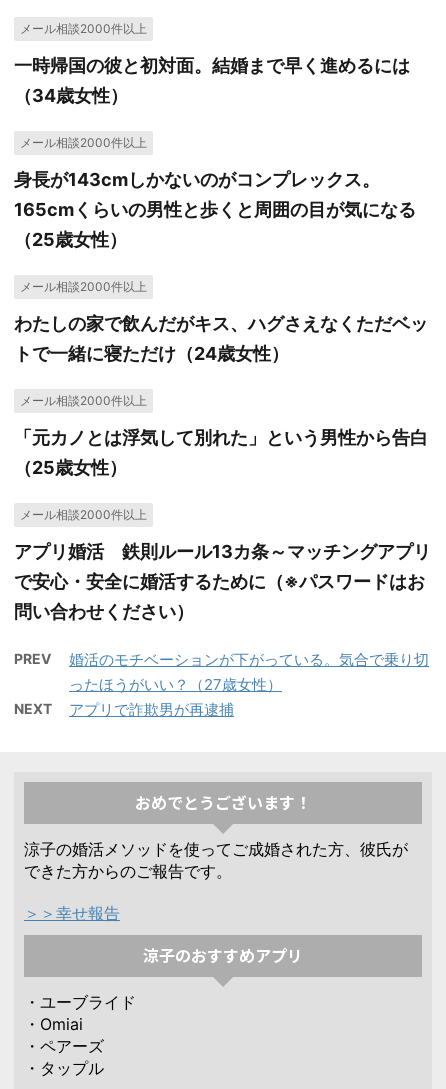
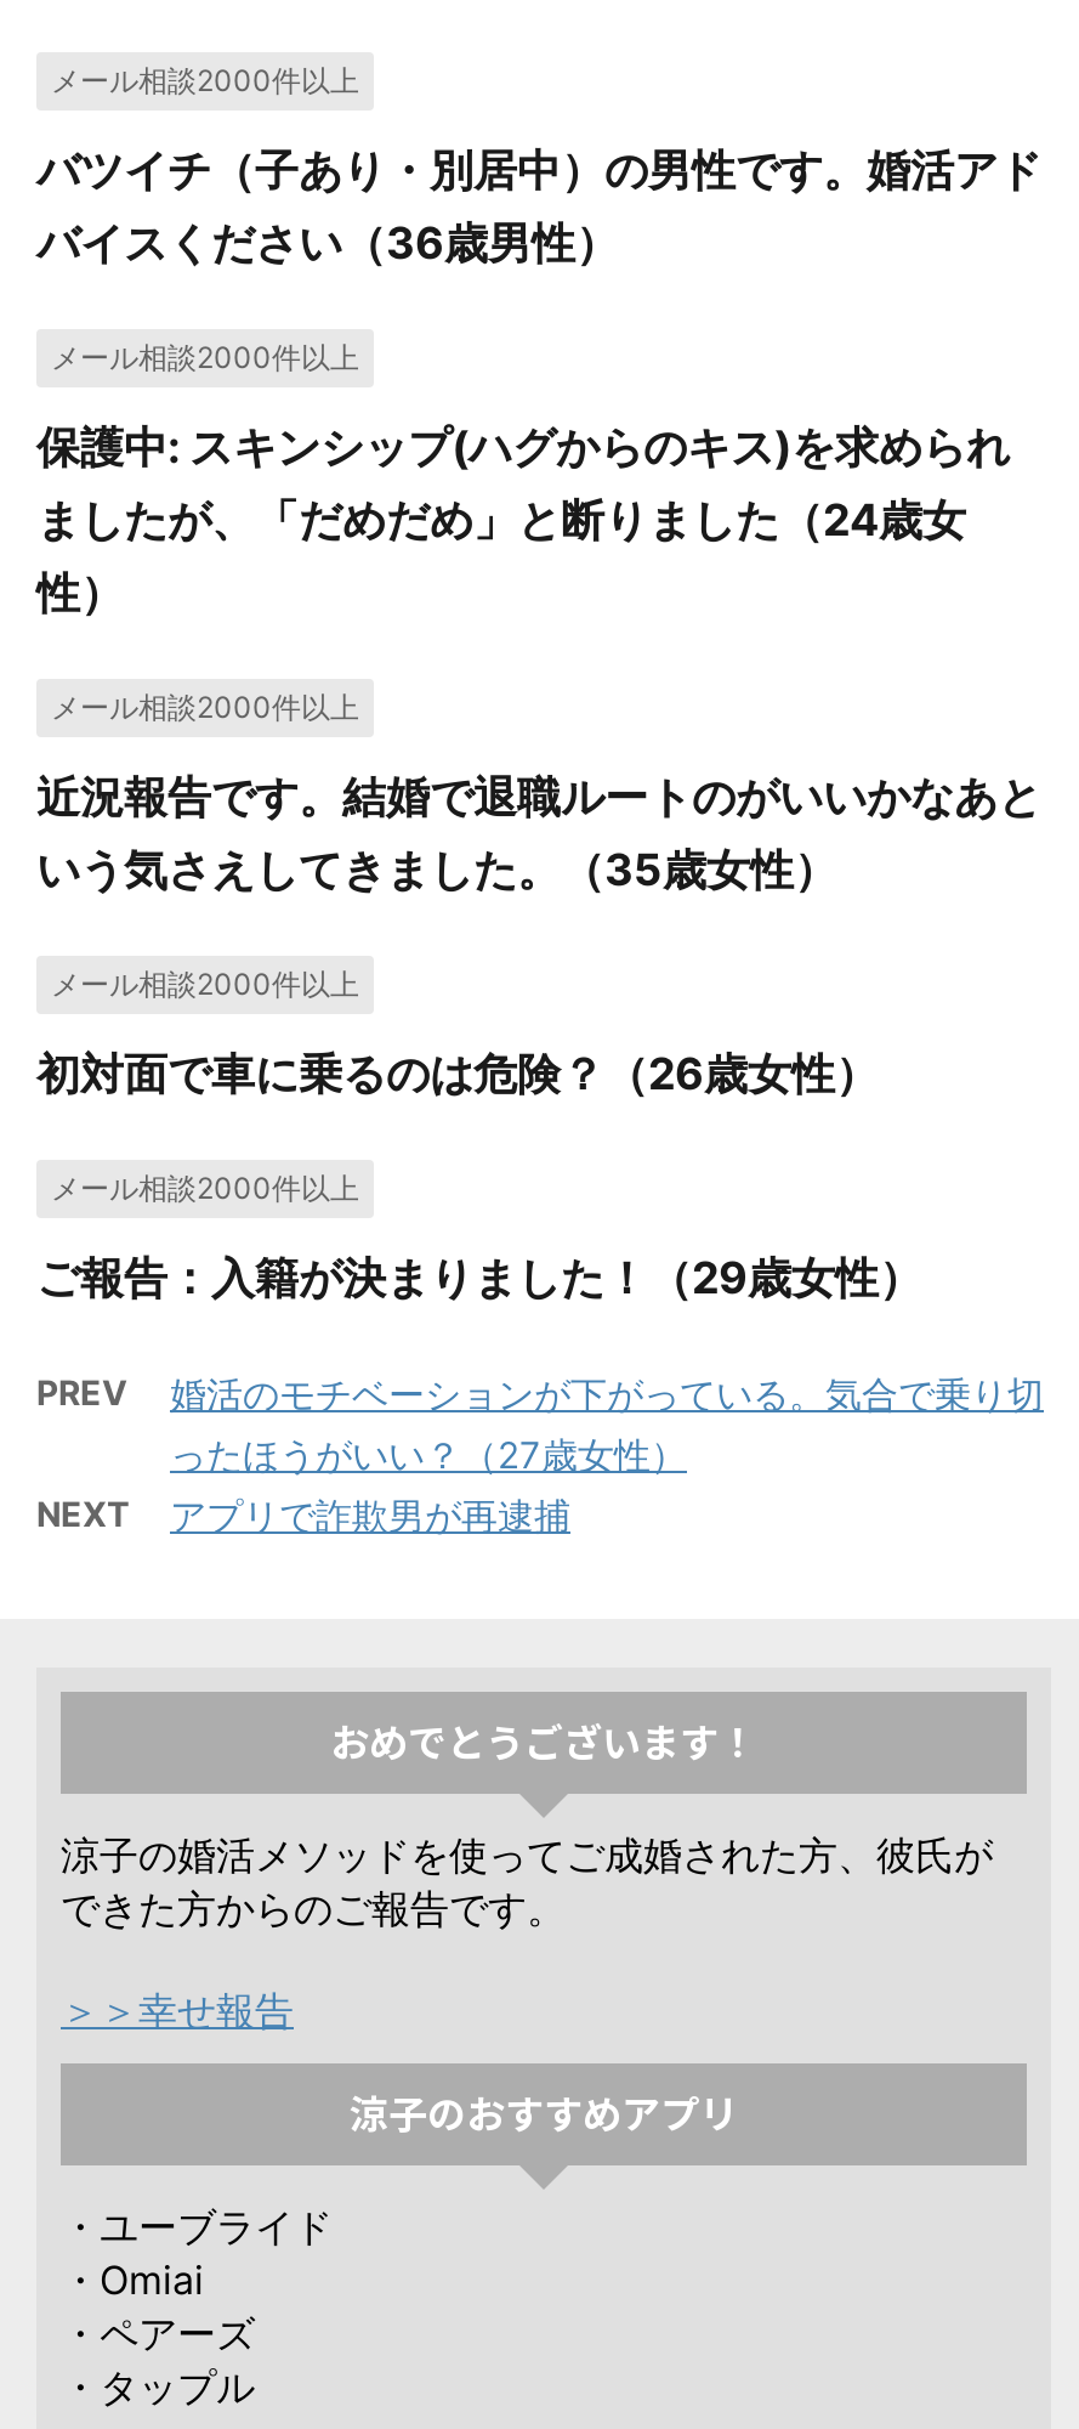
[14,55,410,106] 一時帰国の彼と初対面。結婚まで早く進めるには | （34歳女性） -> [36,145,1041,268] バツイチ（子あり・別居中）の男性です。婚活アド | バイスください（36歳男性）
[14,169,416,250] 身長が143cmしかないのがコンプレックス。 | 165cmくらいの男性と歩くと周囲の目が気になる | （25歳女性） -> [36,421,1010,618] 保護中: スキンシップ(ハグからのキス)を求められ | ましたが、「だめだめ」と断りました（24歳女 | 性）
[14,313,428,364] わたしの家で飲んだがキス、ハグさえなくただベッ | トで一緒に寝ただけ（24歳女性） -> [36,771,1041,895] 近況報告です。結婚で退職ルートのがいいかなあと | いう気さえしてきました。（35歳女性）
[14,427,428,478] 「元カノとは浮気して別れた」という男性から告白 | （25歳女性） -> [36,1048,879,1099] 初対面で車に乗るのは危険？（26歳女性）
[14,541,431,622] アプリ婚活 鉄則ルール13カ条～マッチングアプリ | で安心・安全に婚活するために（※パスワードはお | 問い合わせください） -> [36,1252,922,1303] ご報告：入籍が決まりました！（29歳女性）

